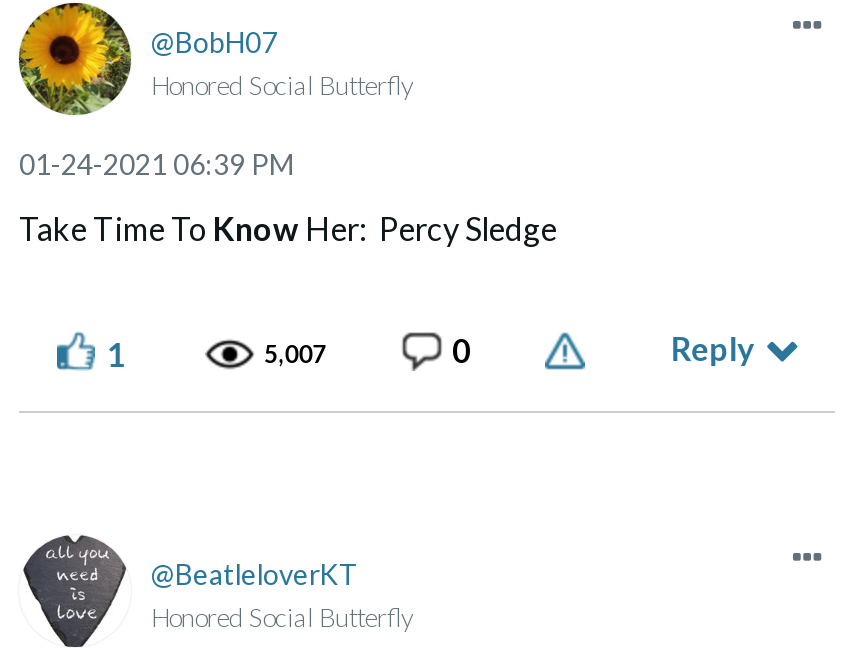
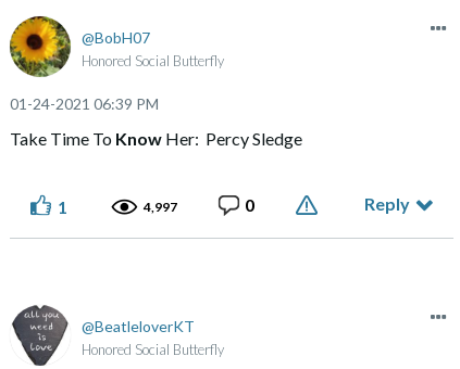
[264,338,326,368] 5,007 -> [143,198,177,215] 4,997

